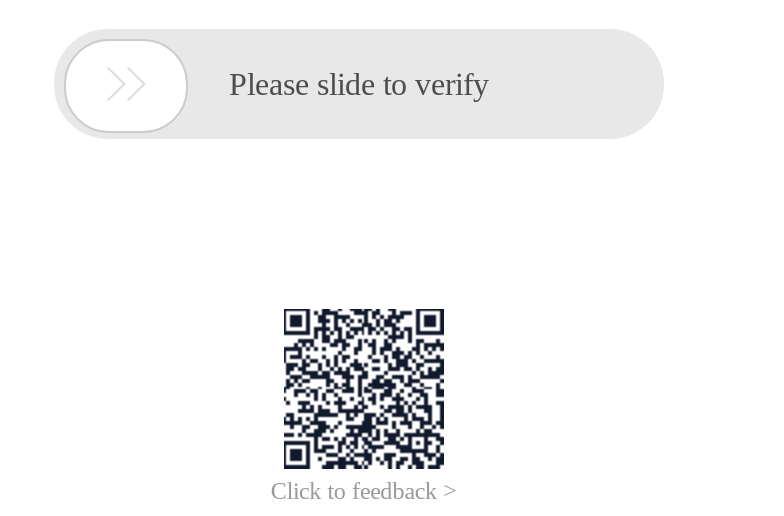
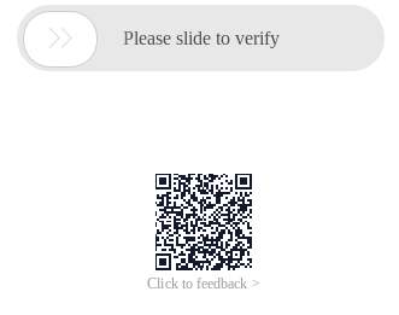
[282,309,446,471] [image] -> [156,173,253,272] [image]

